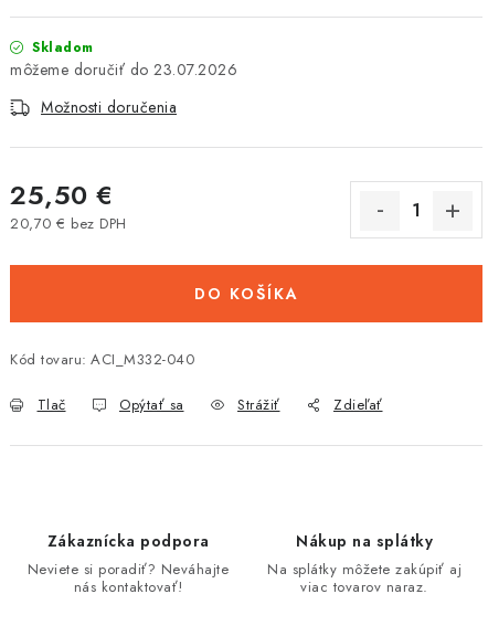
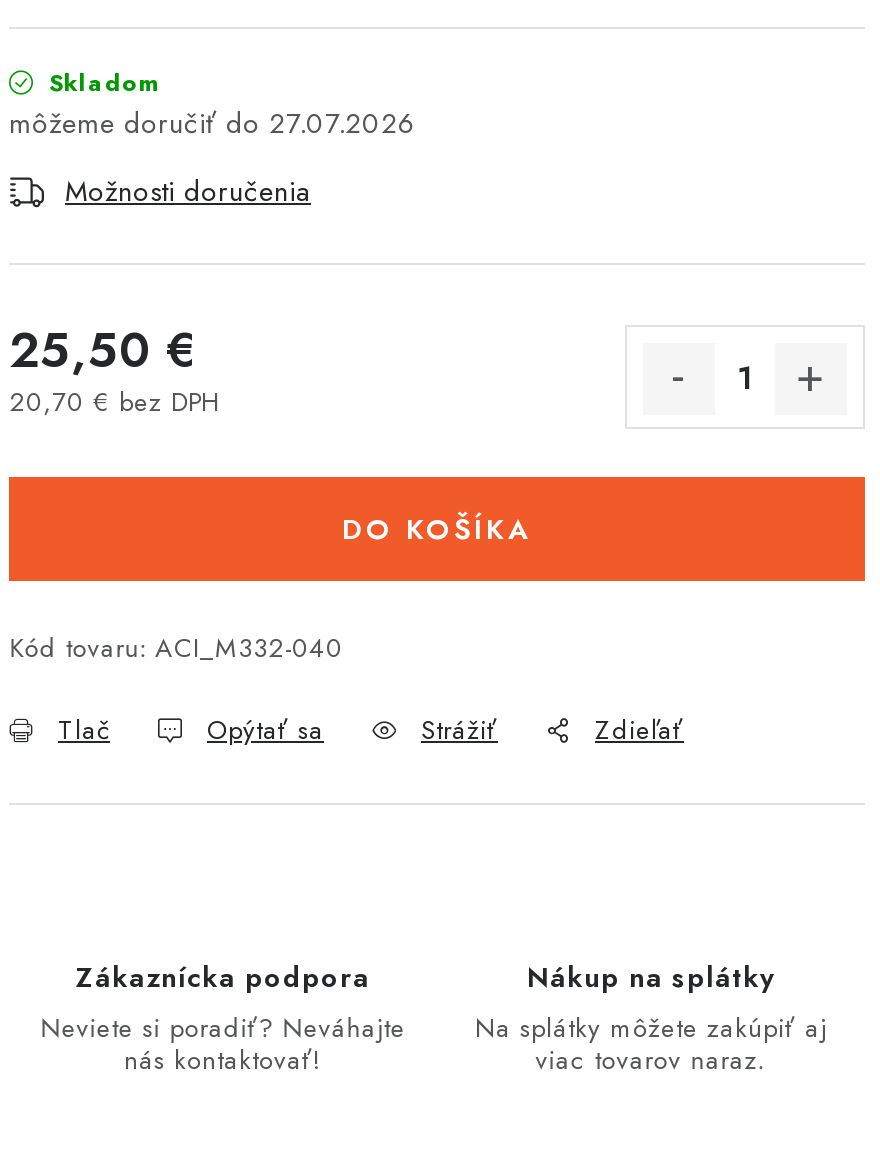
[153,59,237,81] 23.07.2026 -> [269,103,417,143] 27.07.2026

